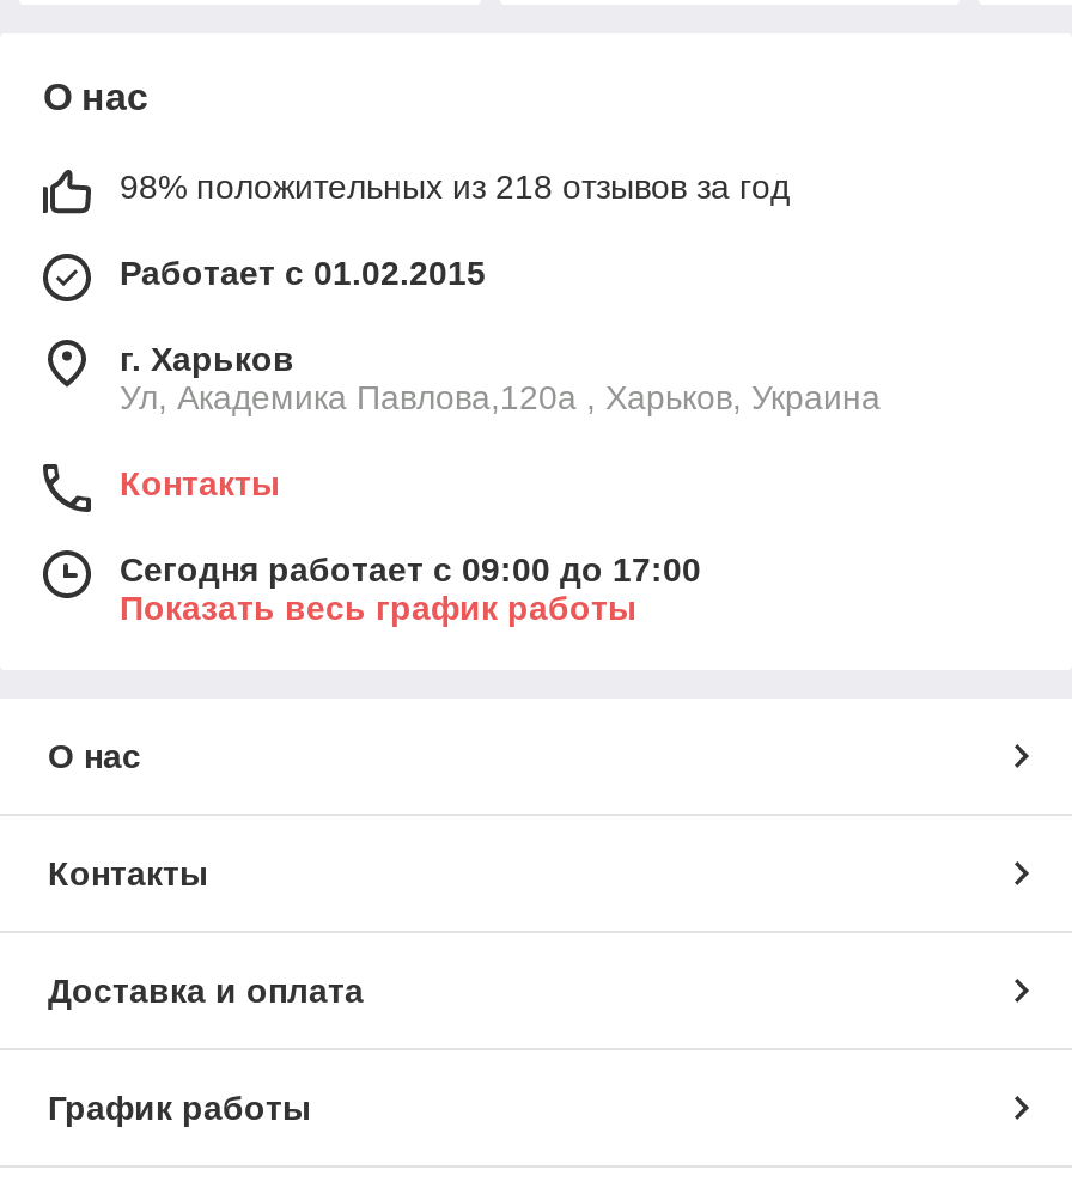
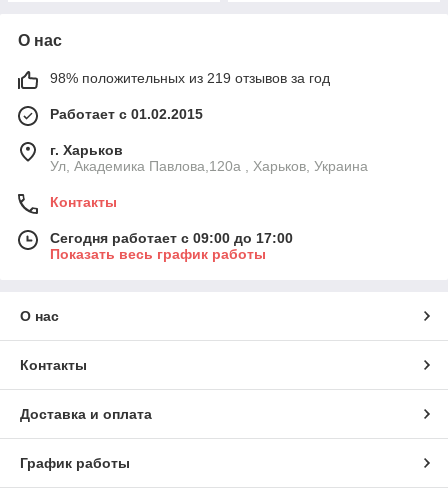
[120,167,790,206] 98% положительных из 218 отзывов за год -> [50,70,330,86] 98% положительных из 219 отзывов за год

